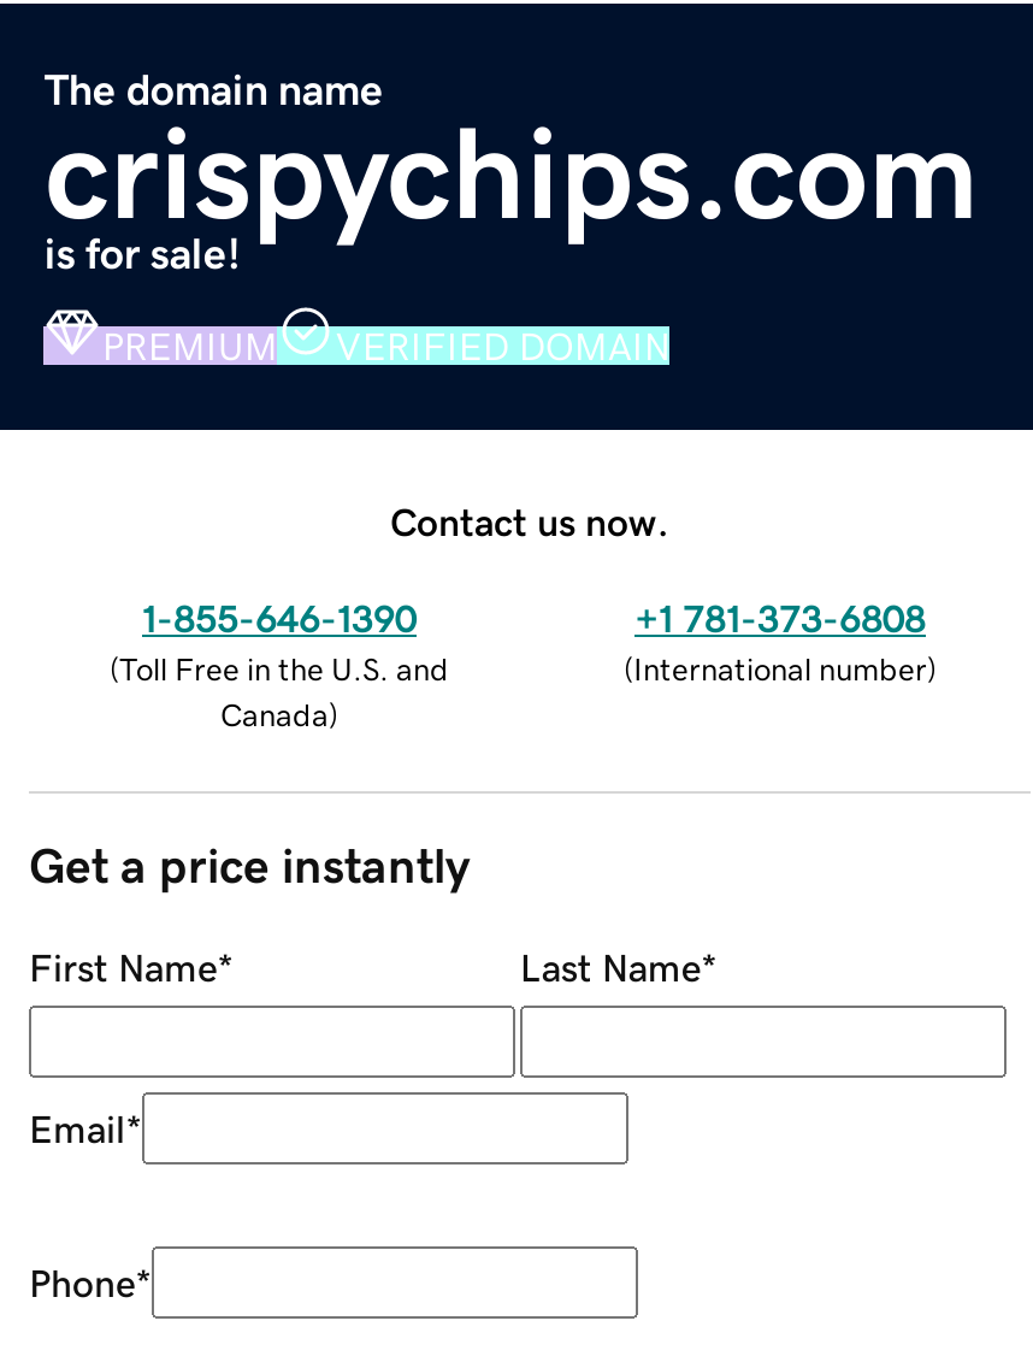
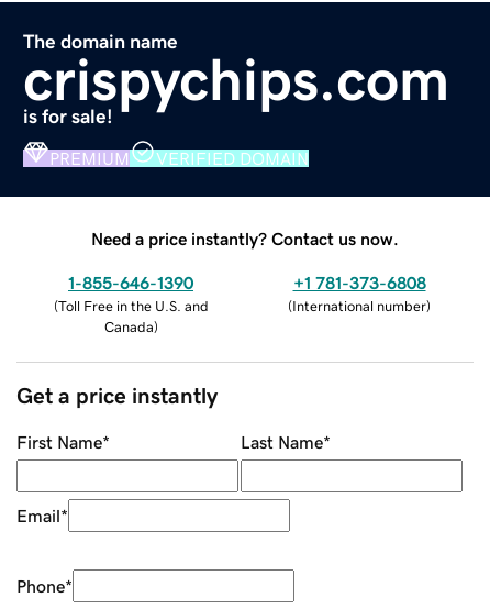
[390,501,669,540] Contact us now. -> [91,229,399,247] Need a price instantly? Contact us now.

